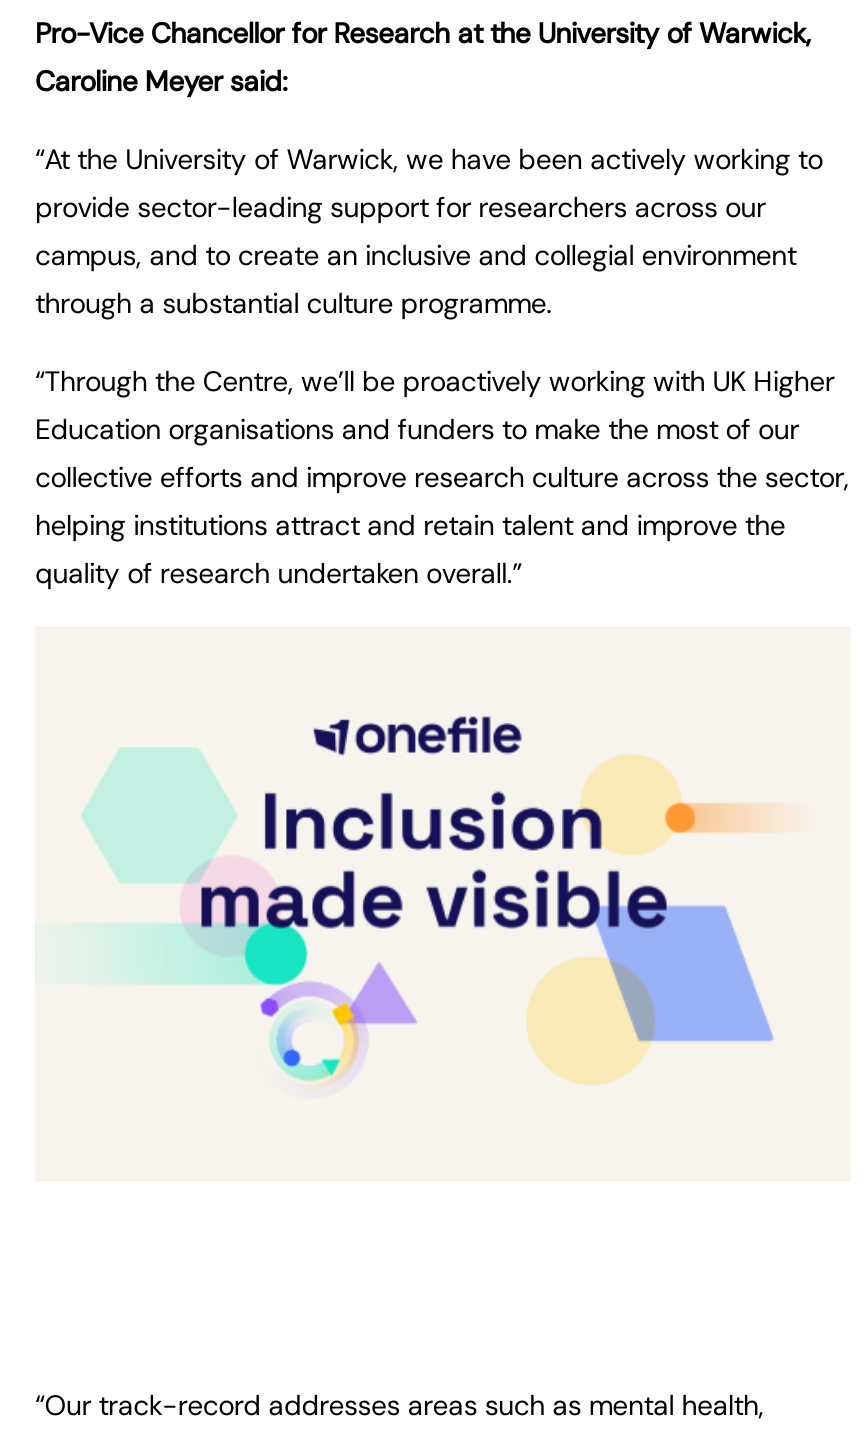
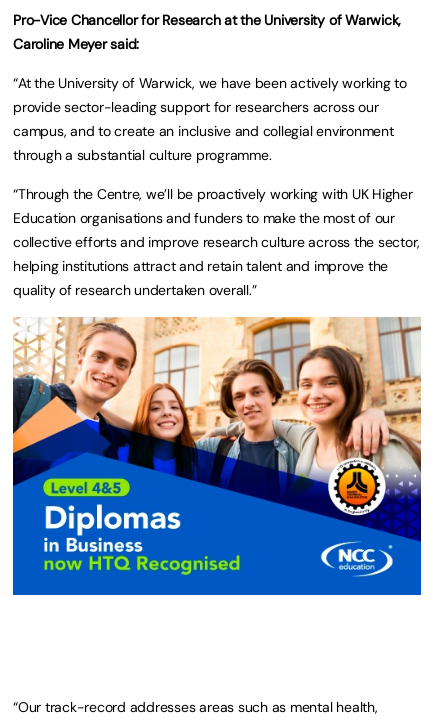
[35,626,851,1182] [image] -> [12,316,422,596] [image]

